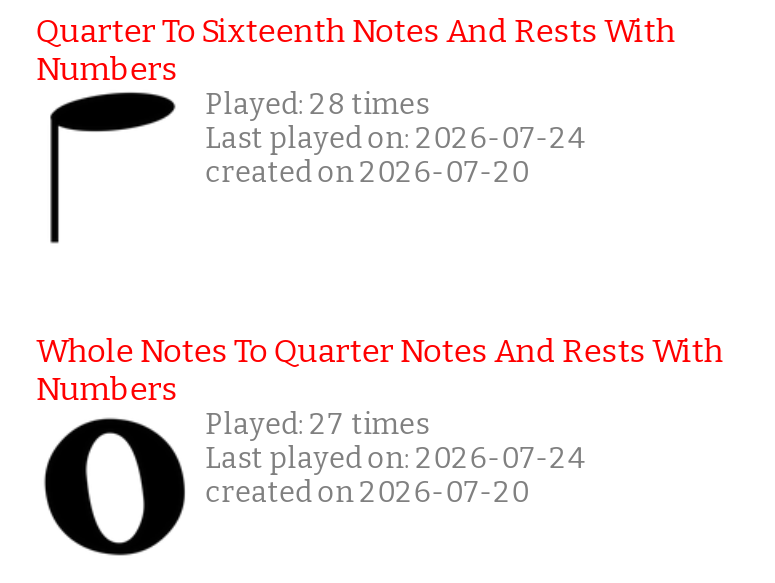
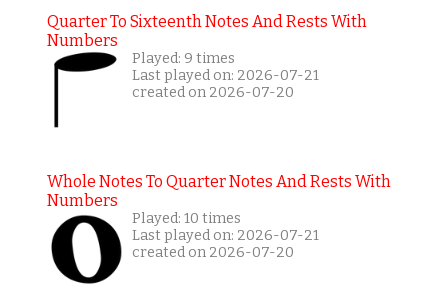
[206,88,430,122] Played: 28 times -> [132,50,235,67] Played: 9 times
[206,122,584,156] Last played on: 2026-07-24 -> [132,67,319,84] Last played on: 2026-07-21
[206,408,430,442] Played: 27 times -> [132,210,241,227] Played: 10 times
[206,442,584,476] Last played on: 2026-07-24 -> [132,227,319,244] Last played on: 2026-07-21

